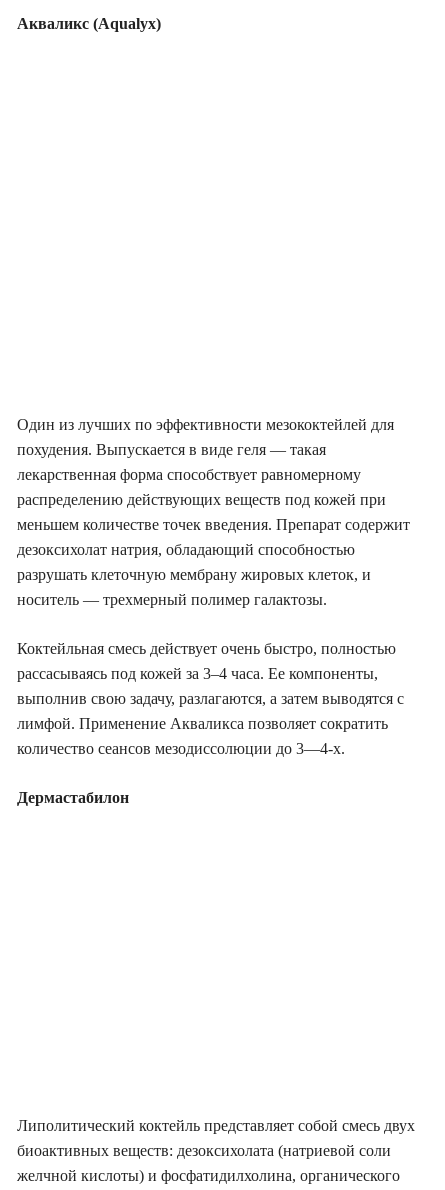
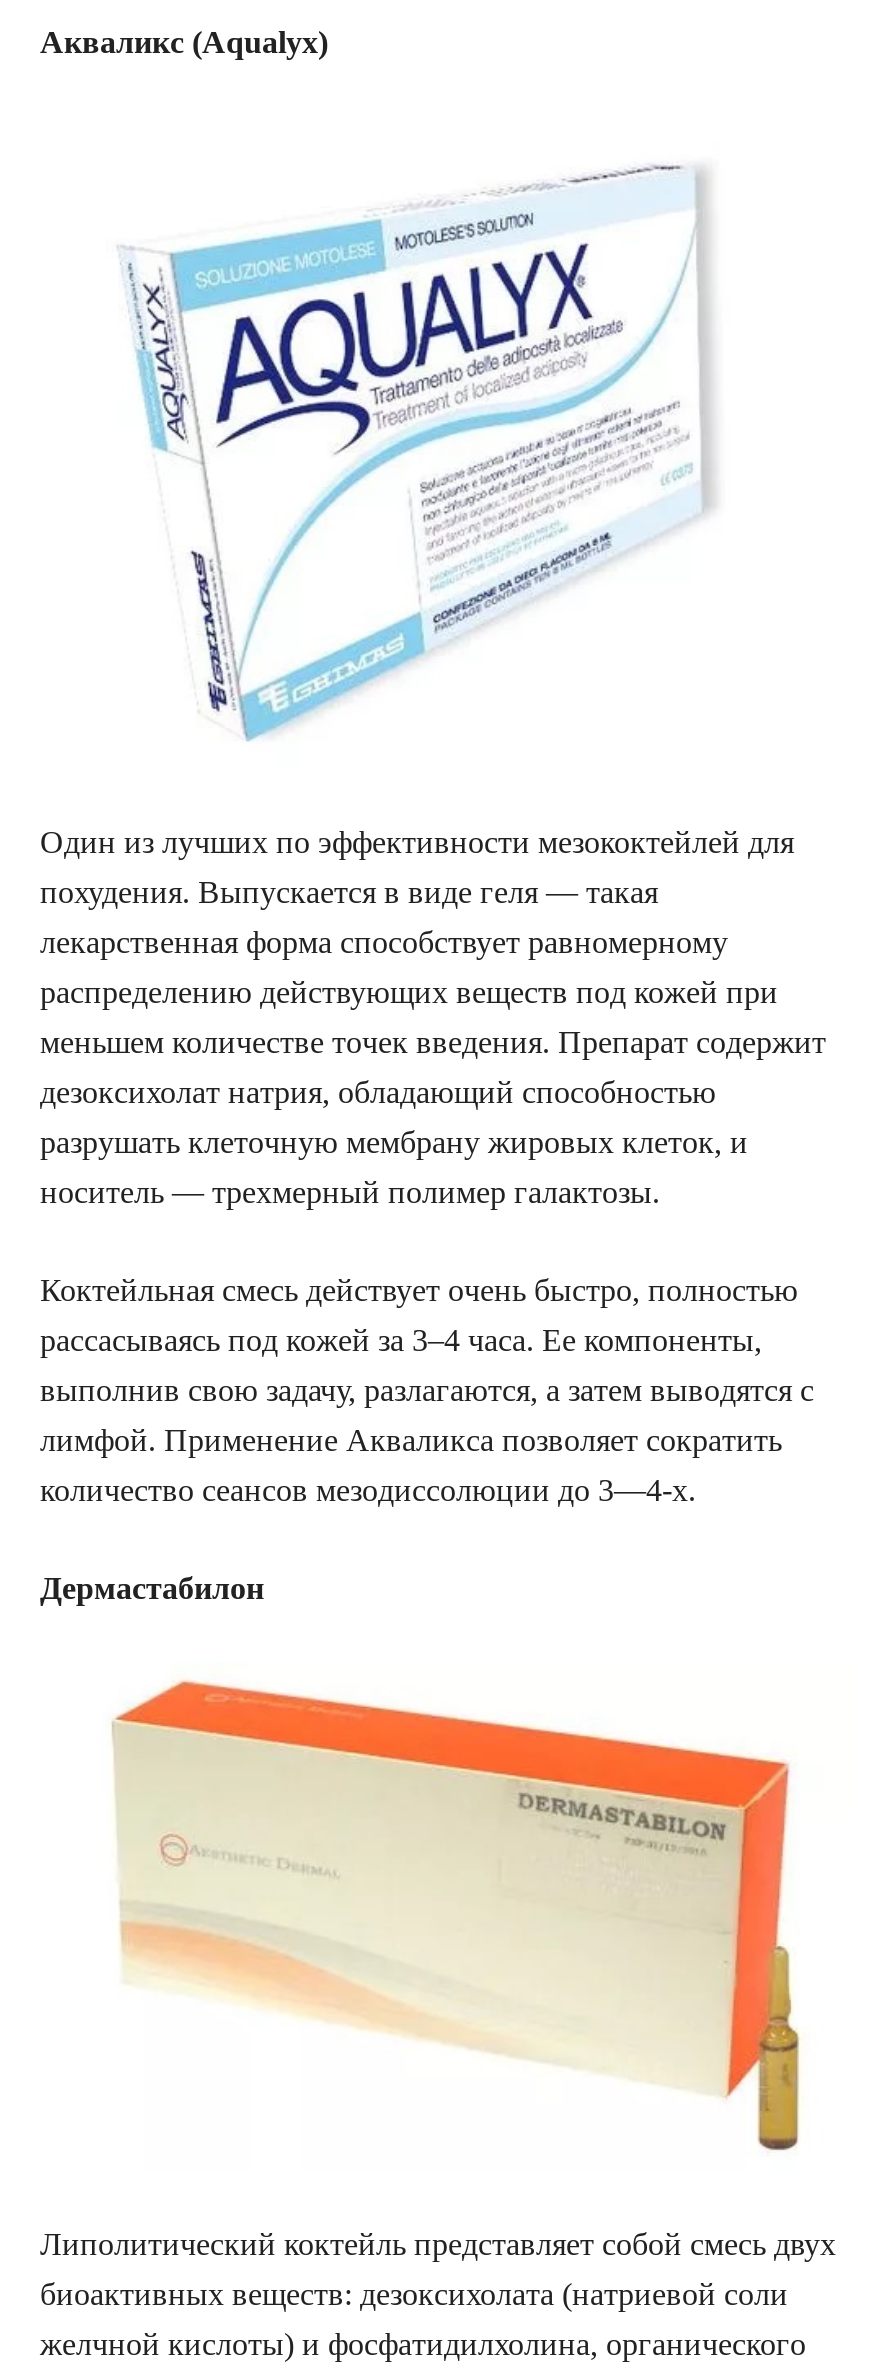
none -> [120,164,716,742] [image]
none -> [110,1678,802,2152] [image]

